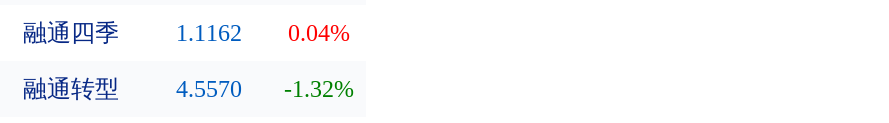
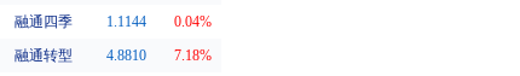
[176,19,350,47] 1.1162 0.04% -> [106,13,212,30] 1.1144 0.04%
[176,75,242,103] 4.5570 -> [106,47,146,64] 4.8810
[284,75,354,103] -1.32% -> [174,47,212,64] 7.18%

